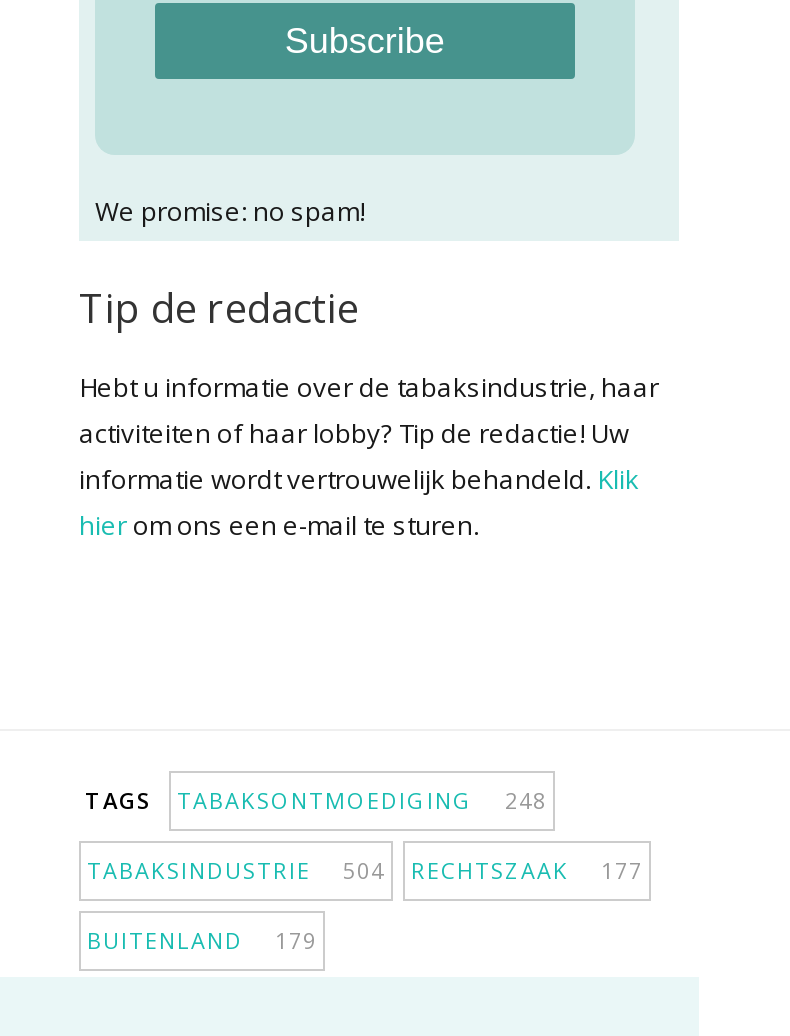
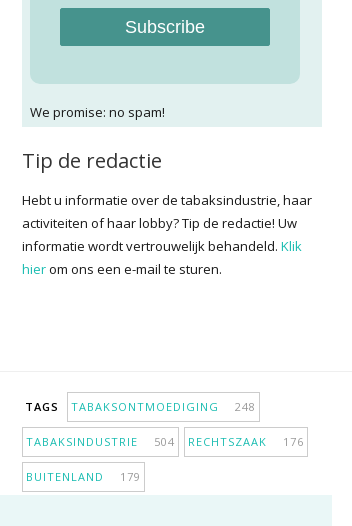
[87,854,643,884] TABAKSINDUSTRIE 504 RECHTSZAAK 177 -> [26,434,304,449] TABAKSINDUSTRIE 504 RECHTSZAAK 176

